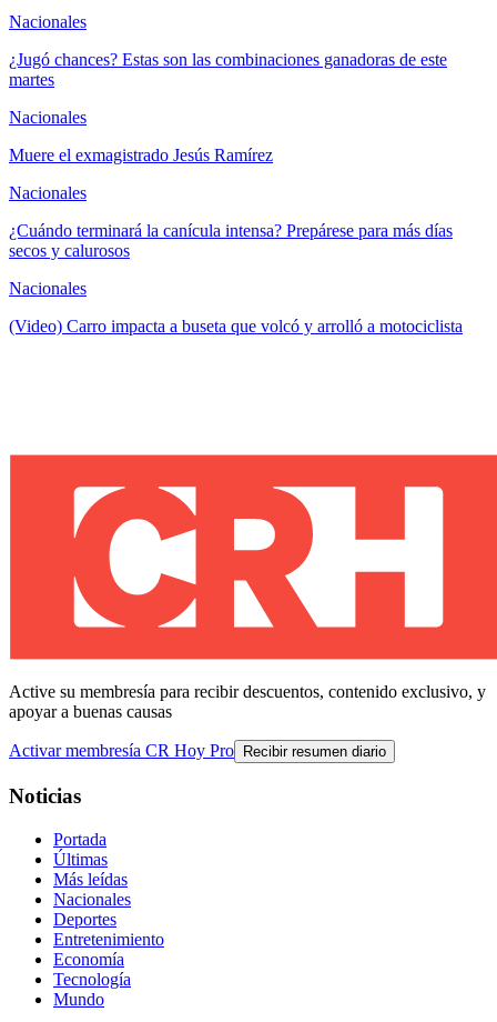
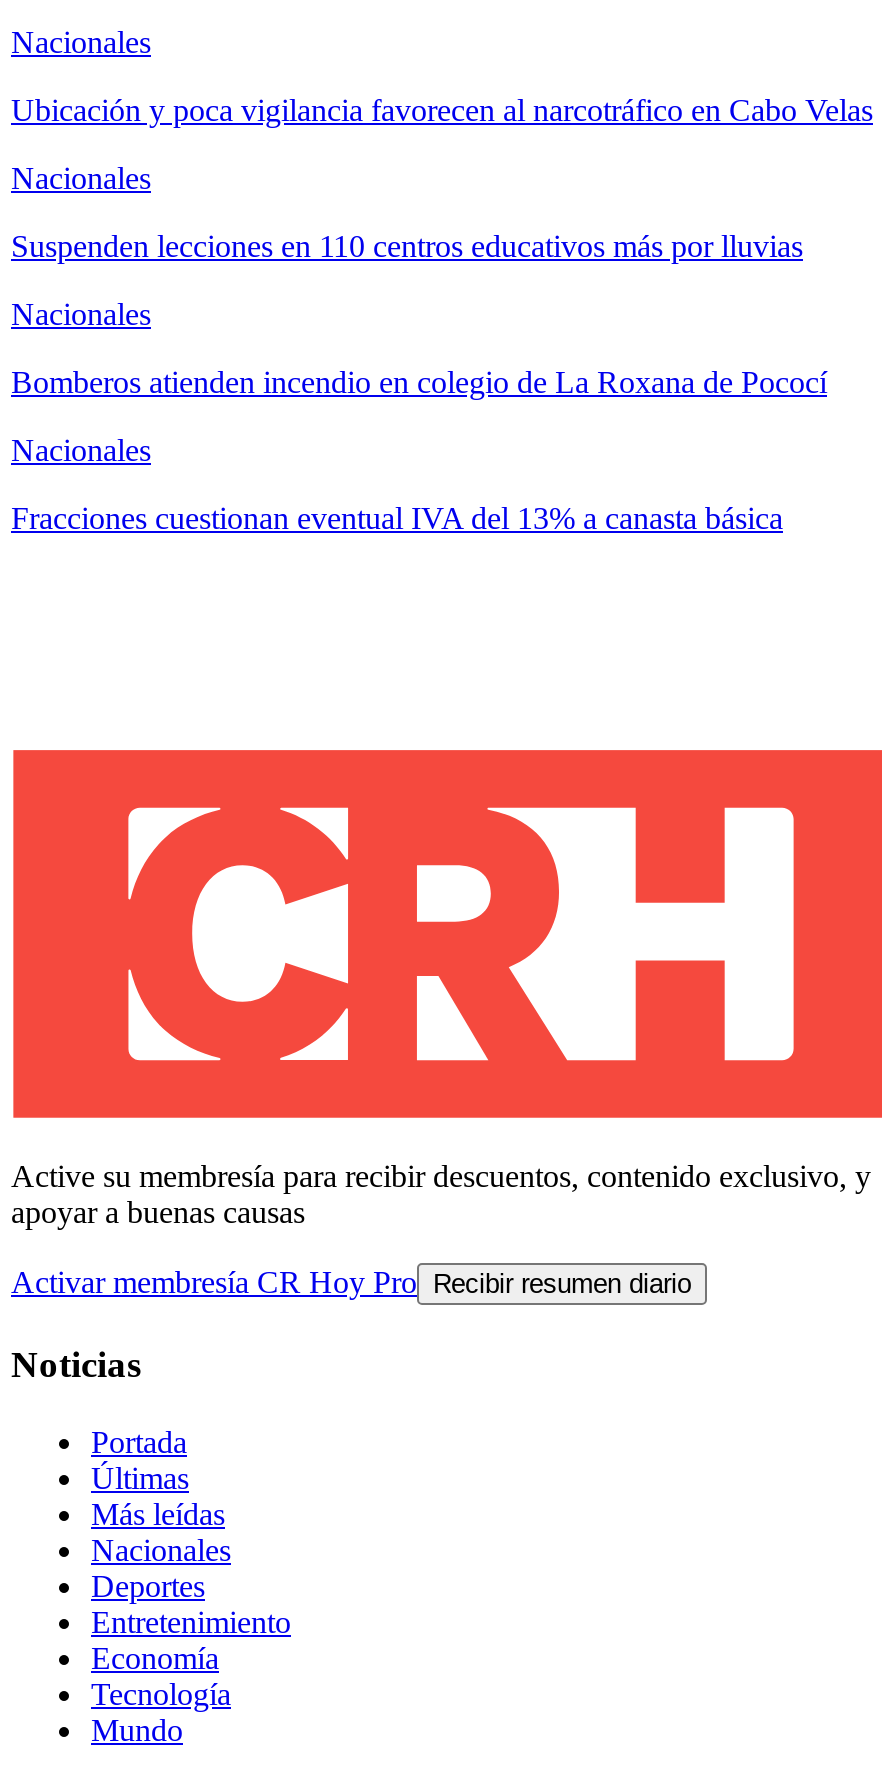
[9,50,447,89] ¿Jugó chances? Estas son las combinaciones ganadoras de este | martes -> [11,93,873,127] Ubicación y poca vigilancia favorecen al narcotráfico en Cabo Velas
[9,146,273,165] Muere el exmagistrado Jesús Ramírez -> [11,229,803,263] Suspenden lecciones en 110 centros educativos más por lluvias
[9,221,453,260] ¿Cuándo terminará la canícula intensa? Prepárese para más días | secos y calurosos -> [11,365,827,399] Bomberos atienden incendio en colegio de La Roxana de Pococí
[9,317,463,336] (Video) Carro impacta a buseta que volcó y arrolló a motociclista -> [11,501,783,535] Fracciones cuestionan eventual IVA del 13% a canasta básica

